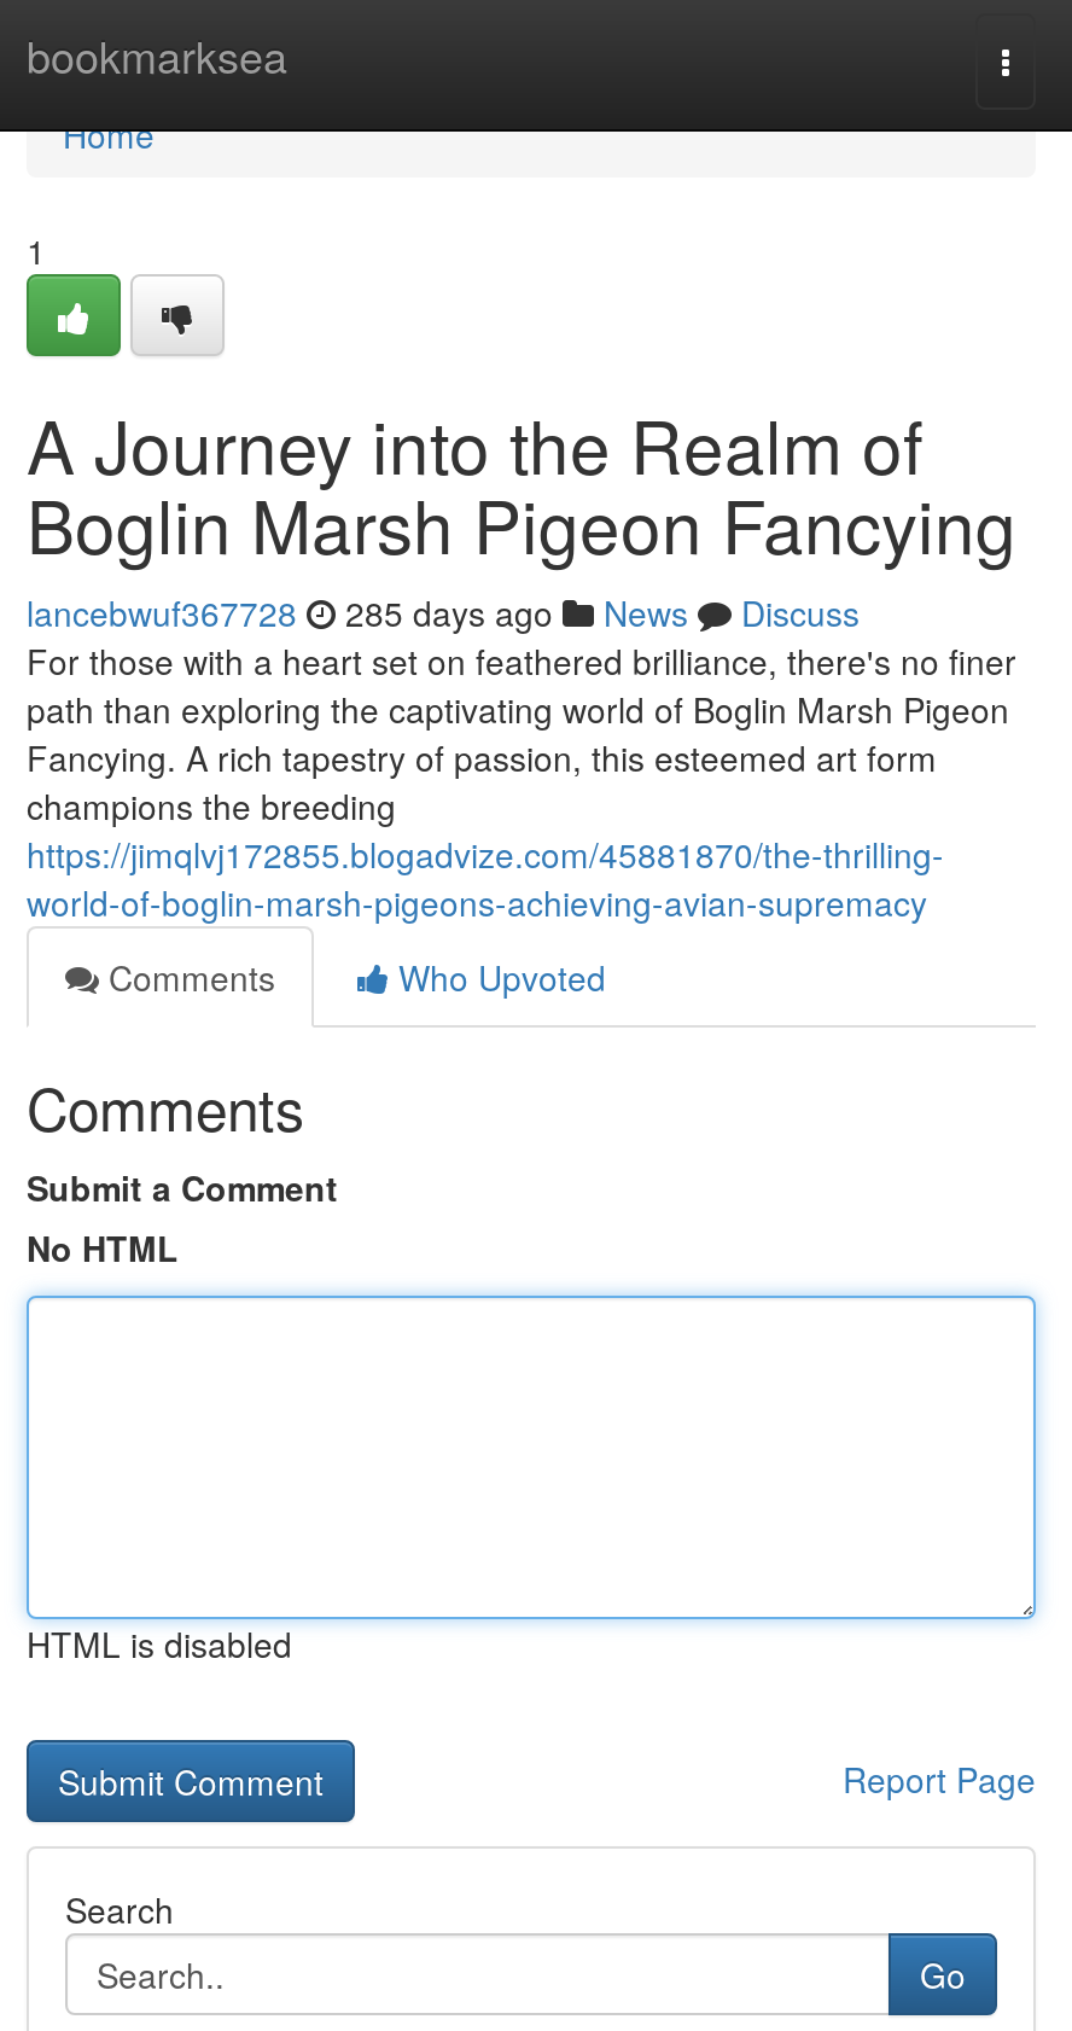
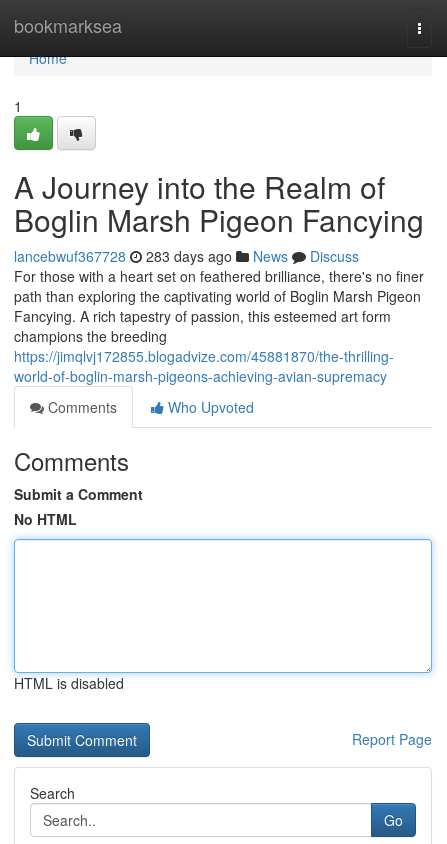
[27,588,860,636] lancebwuf367728 285 days ago News Discuss -> [14,246,359,266] lancebwuf367728 283 days ago News Discuss

